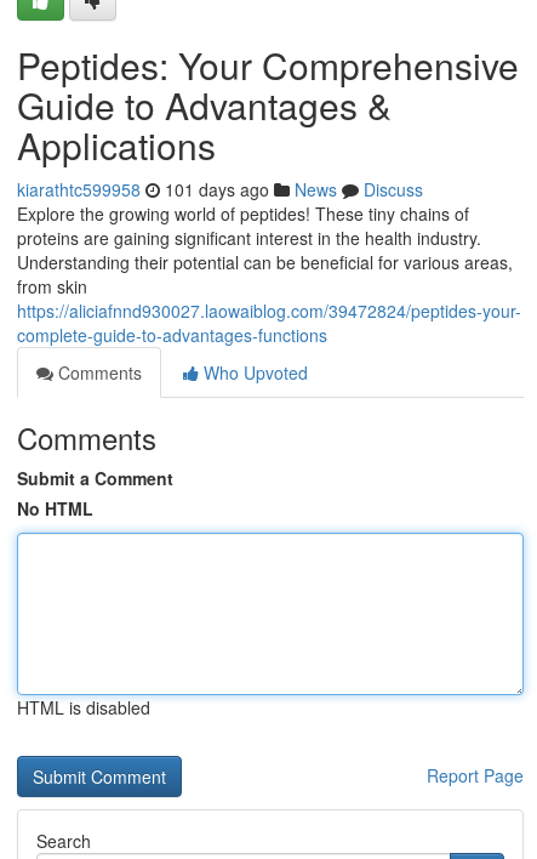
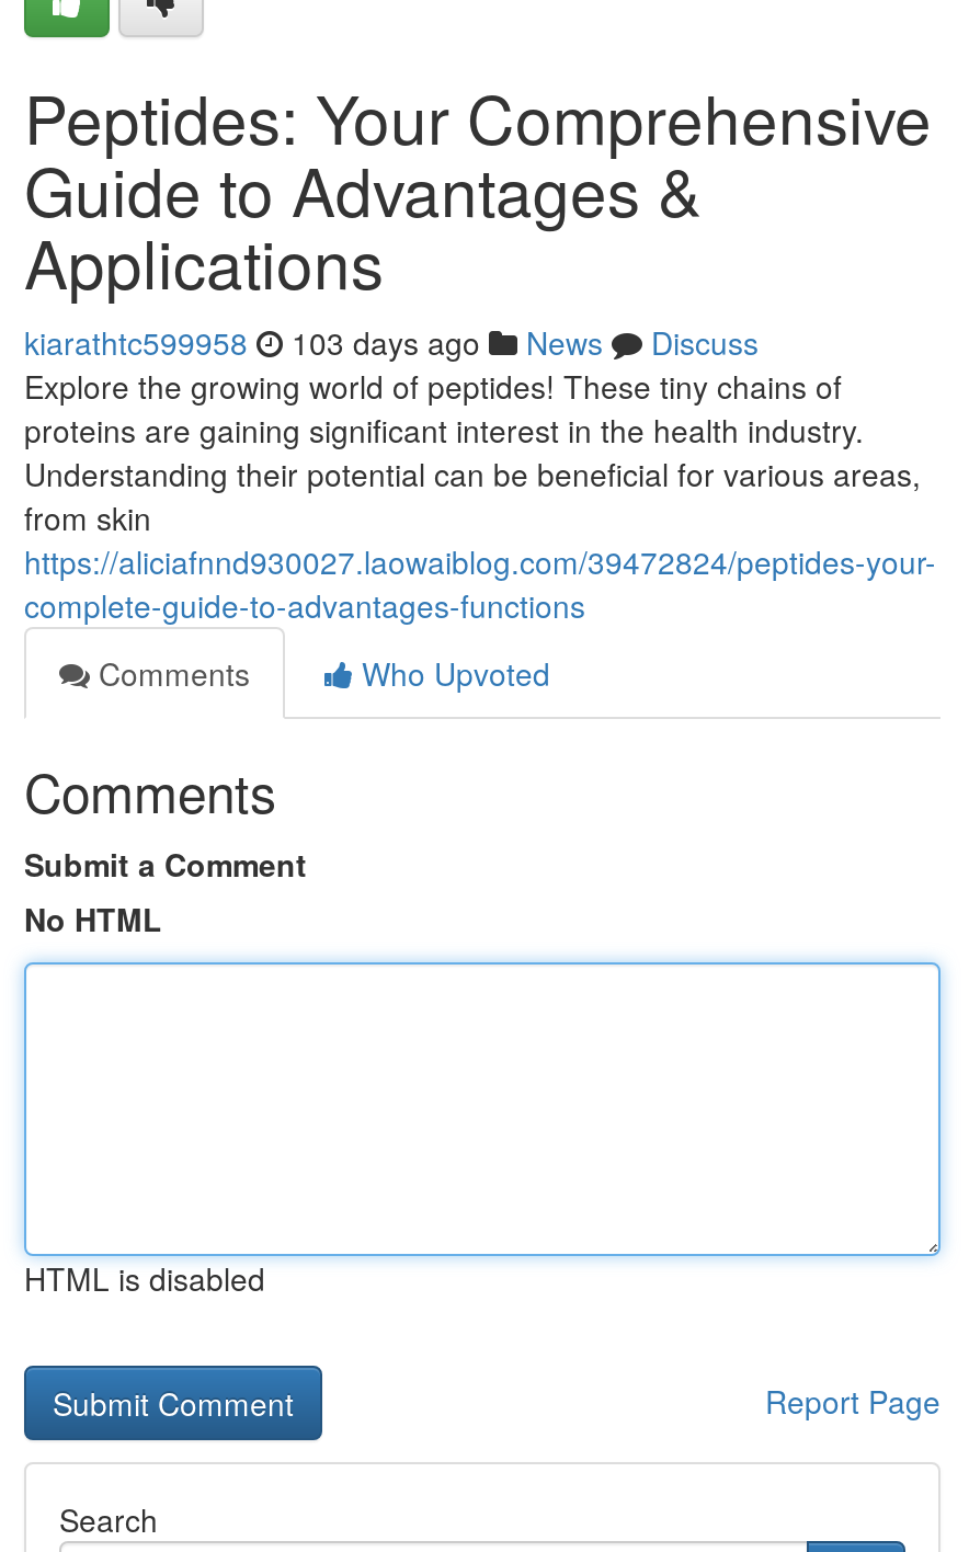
[17,177,423,201] kiarathtc599958 101 days ago News Discuss -> [24,320,759,364] kiarathtc599958 103 days ago News Discuss

